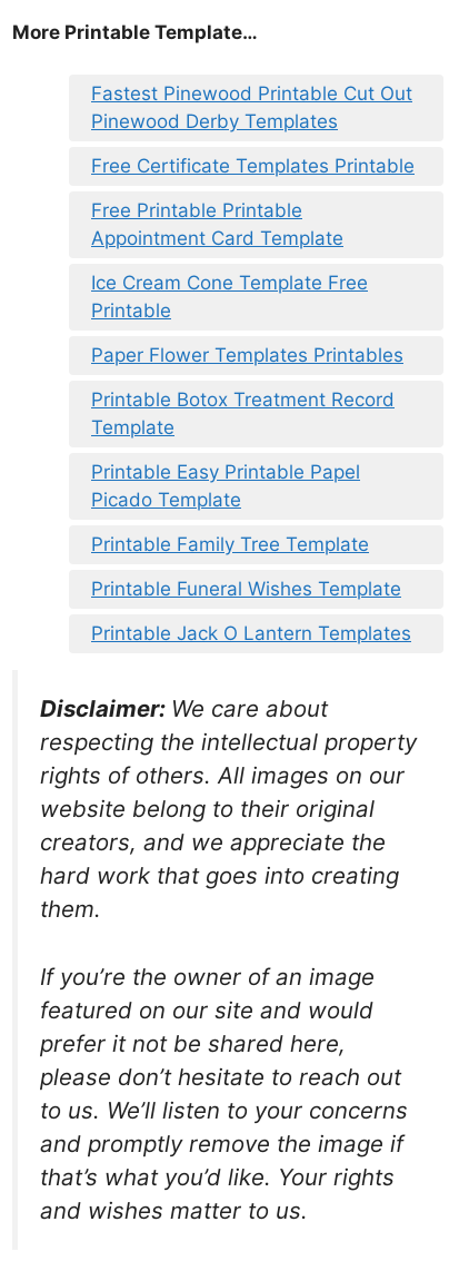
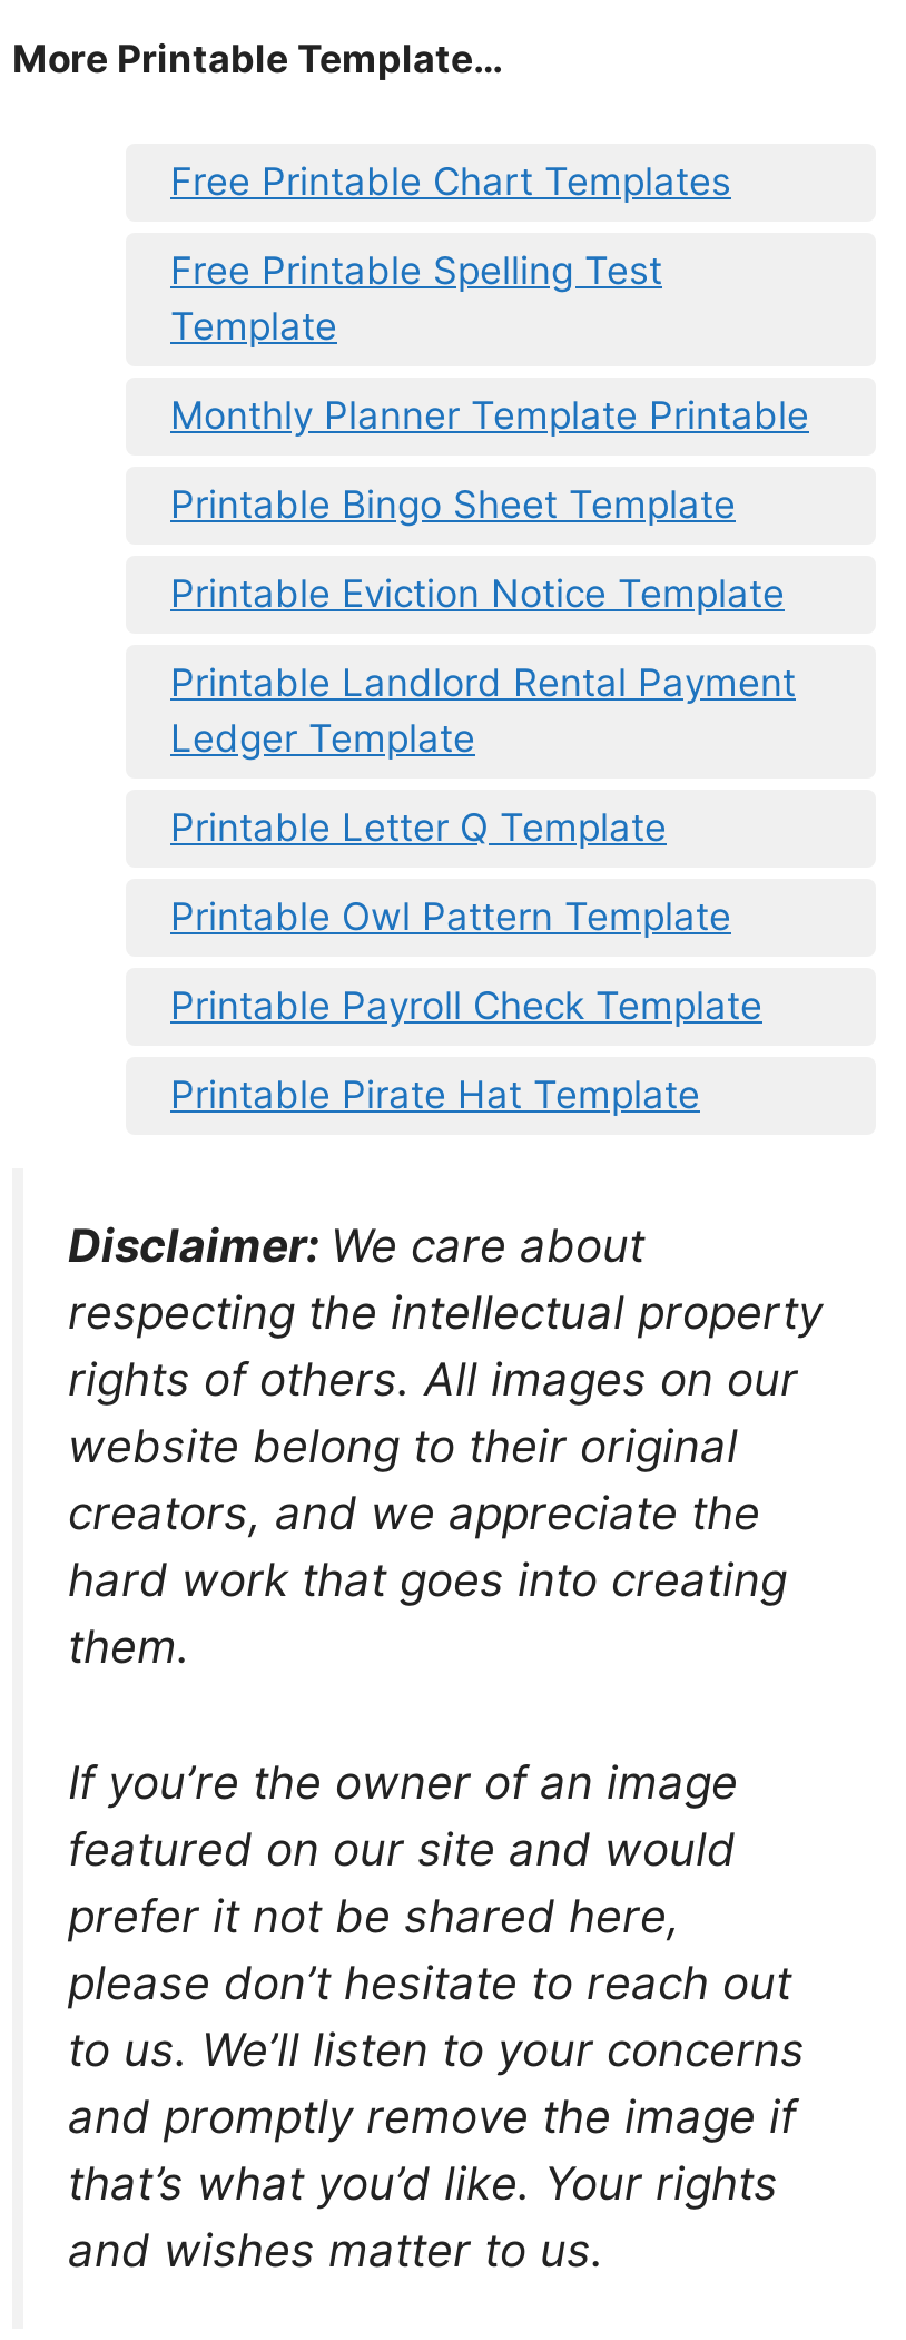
[91,82,415,411] Fastest Pinewood Printable Cut Out | Pinewood Derby Templates | Free Certificate Templates Printable | Free Printable Printable | Appointment Card Template | Ice Cream Cone Template Free | Printable | Paper Flower Templates Printables | Printable Botox Treatment Record -> [170,159,731,293] Free Printable Chart Templates | Free Printable Spelling Test
moved [91,416,174,439] -> [170,304,337,349]: Template
[91,461,411,644] Printable Easy Printable Papel | Picado Template | Printable Family Tree Template | Printable Funeral Wishes Template | Printable Jack O Lantern Templates -> [170,393,809,1117] Monthly Planner Template Printable | Printable Bingo Sheet Template | Printable Eviction Notice Template | Printable Landlord Rental Payment | Ledger Template | Printable Letter Q Template | Printable Owl Pattern Template | Printable Payroll Check Template | Printable Pirate Hat Template

